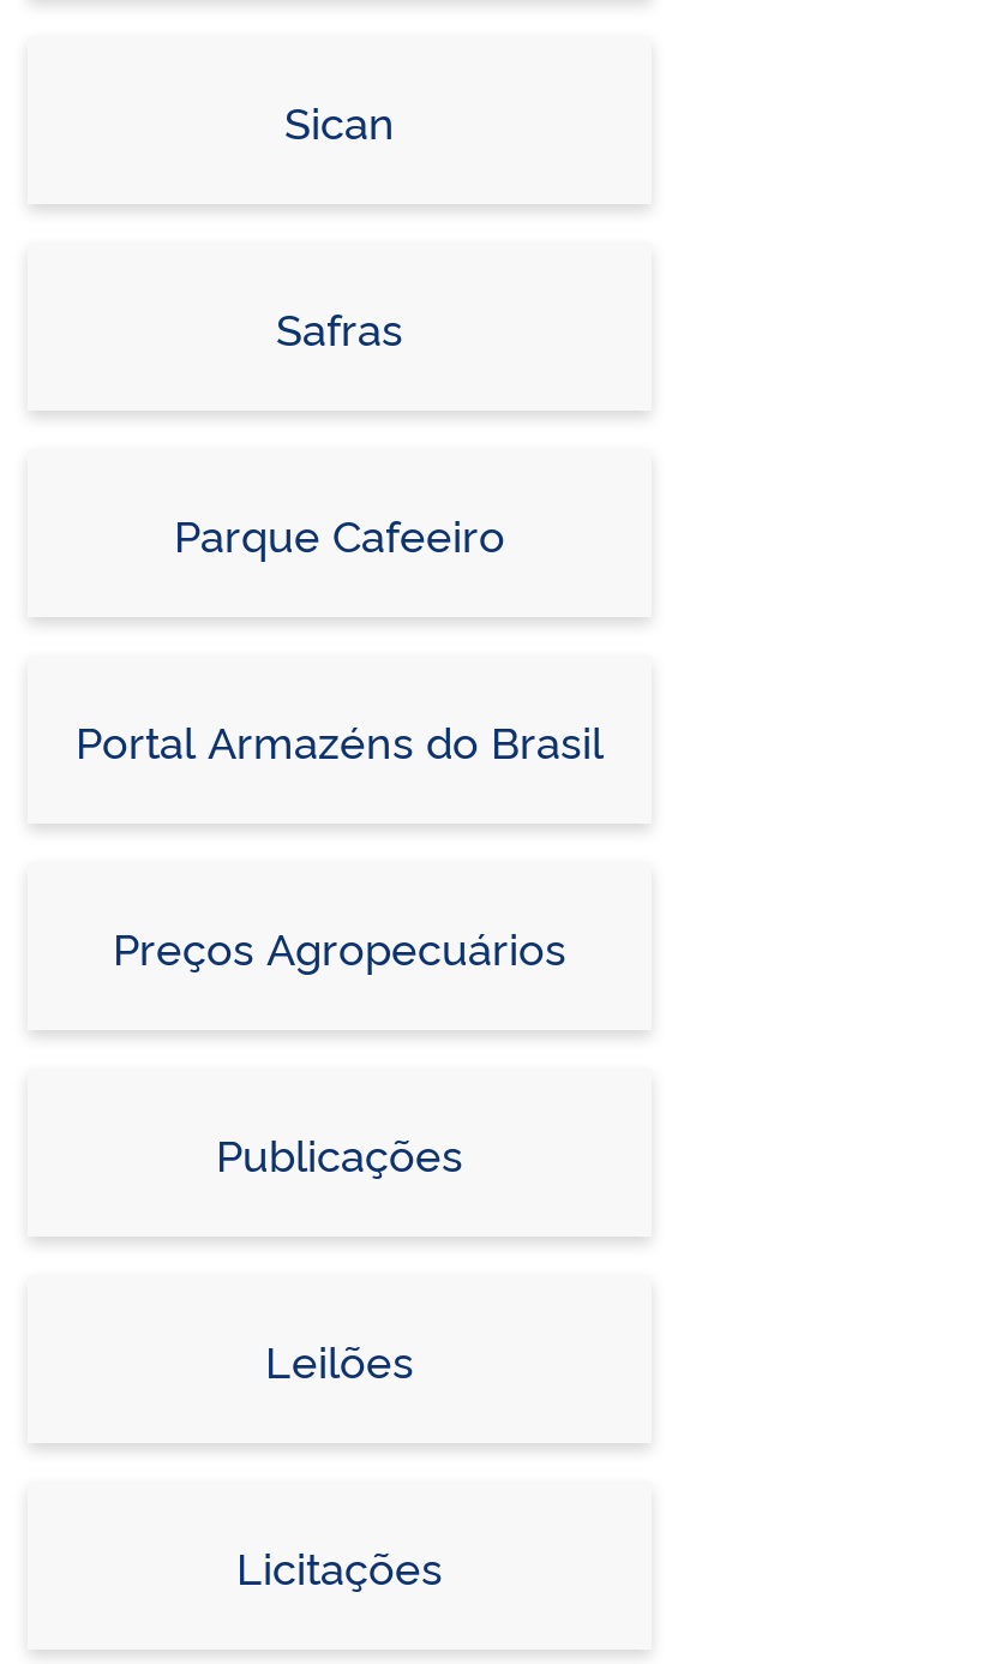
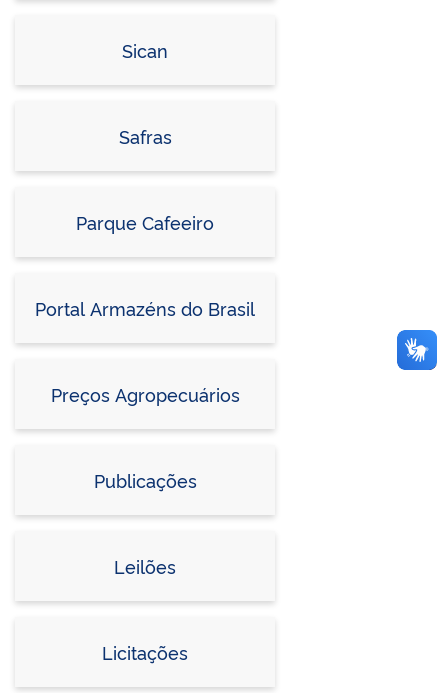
none -> [396,329,438,371] [image]

